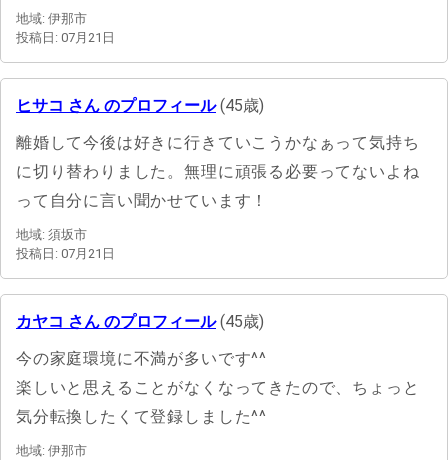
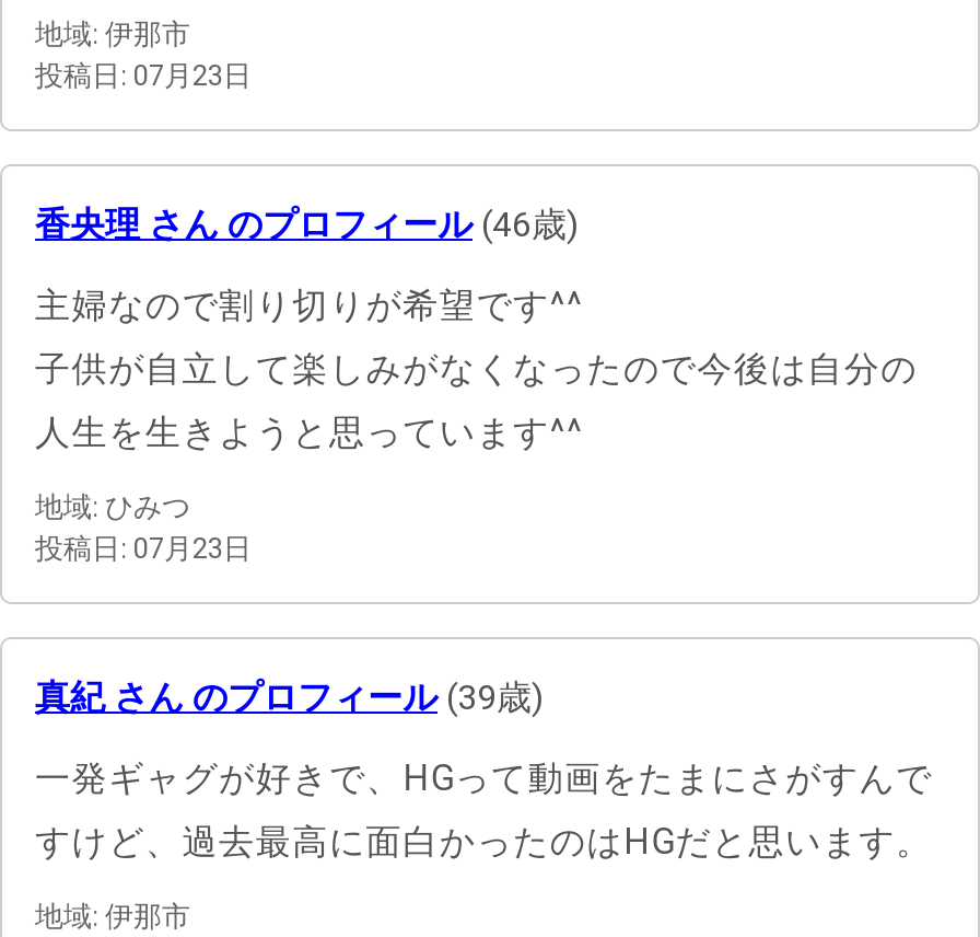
[16,30,115,45] 投稿日: 07月21日 -> [35,58,252,91] 投稿日: 07月23日
[16,96,419,261] ヒサコ さん のプロフィール(45歳) | 離婚して今後は好きに行きていこうかなぁって気持ち | に切り替わりました。無理に頑張る必要ってないよね | って自分に言い聞かせています！ | 地域: 須坂市 | 投稿日: 07月21日 -> [35,203,918,564] 香央理 さん のプロフィール(46歳) | 主婦なので割り切りが希望です^^ | 子供が自立して楽しみがなくなったので今後は自分の | 人生を生きようと思っています^^ | 地域: ひみつ | 投稿日: 07月23日
[16,312,419,426] カヤコ さん のプロフィール(45歳) | 今の家庭環境に不満が多いです^^ | 楽しいと思えることがなくなってきたので、ちょっと | 気分転換したくて登録しました^^ -> [35,676,933,862] 真紀 さん のプロフィール(39歳) | 一発ギャグが好きで、HGって動画をたまにさがすんで | すけど、過去最高に面白かったのはHGだと思います。

